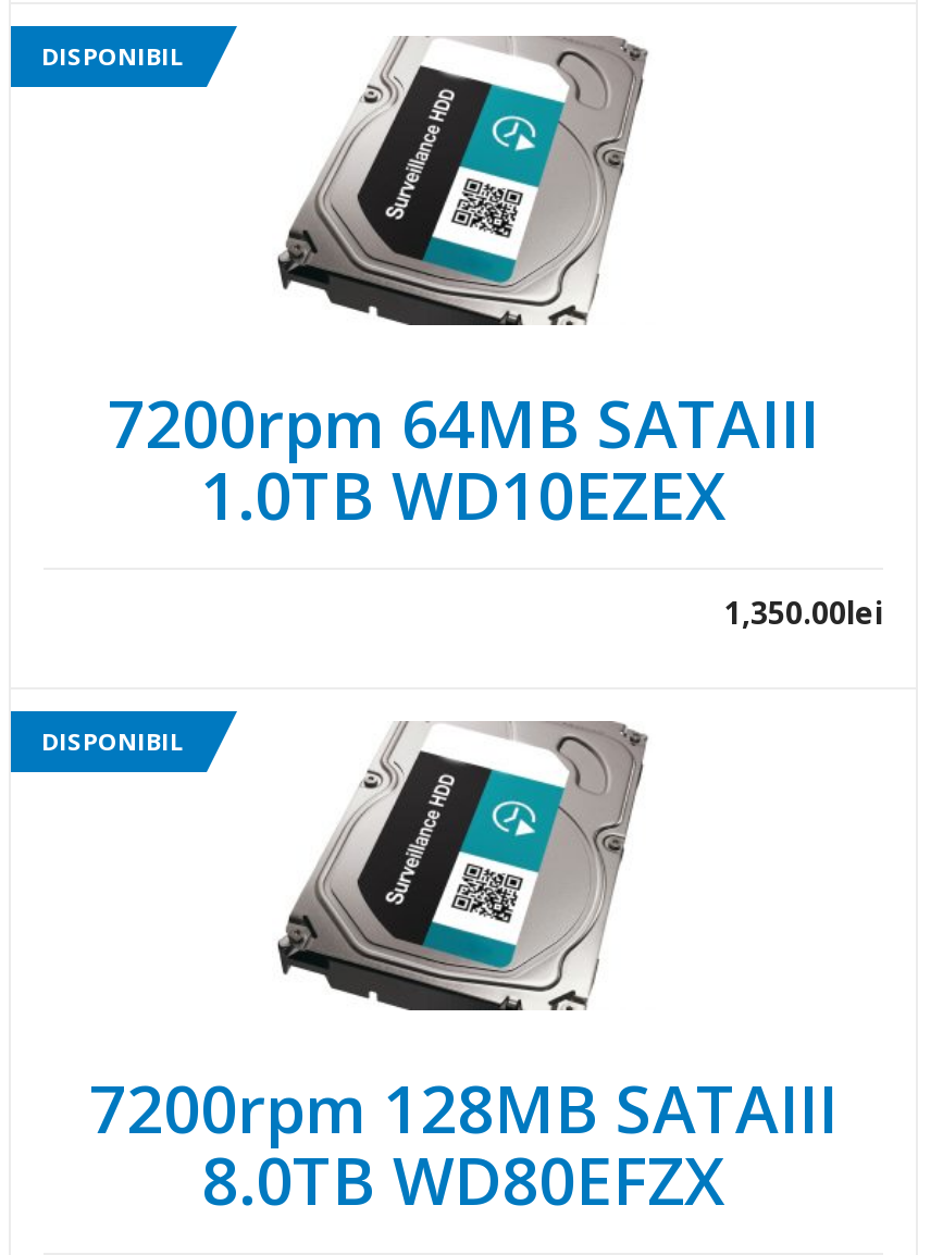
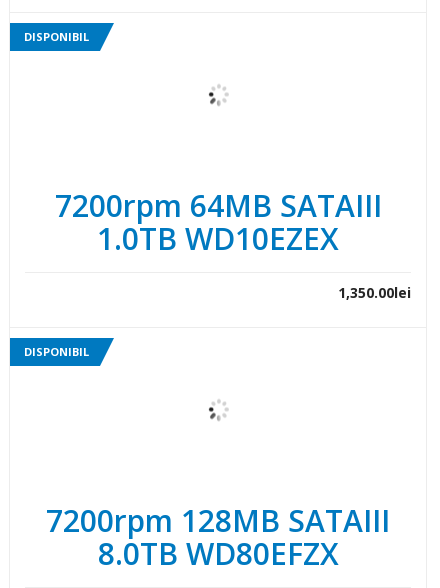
[276,35,648,328] [image] -> none
[276,720,648,1014] [image] -> none

